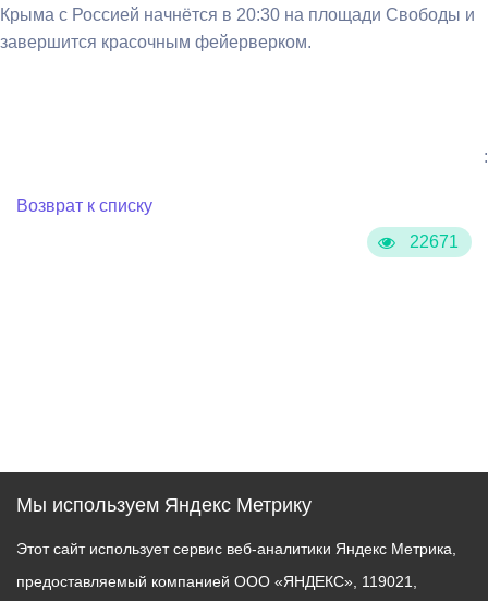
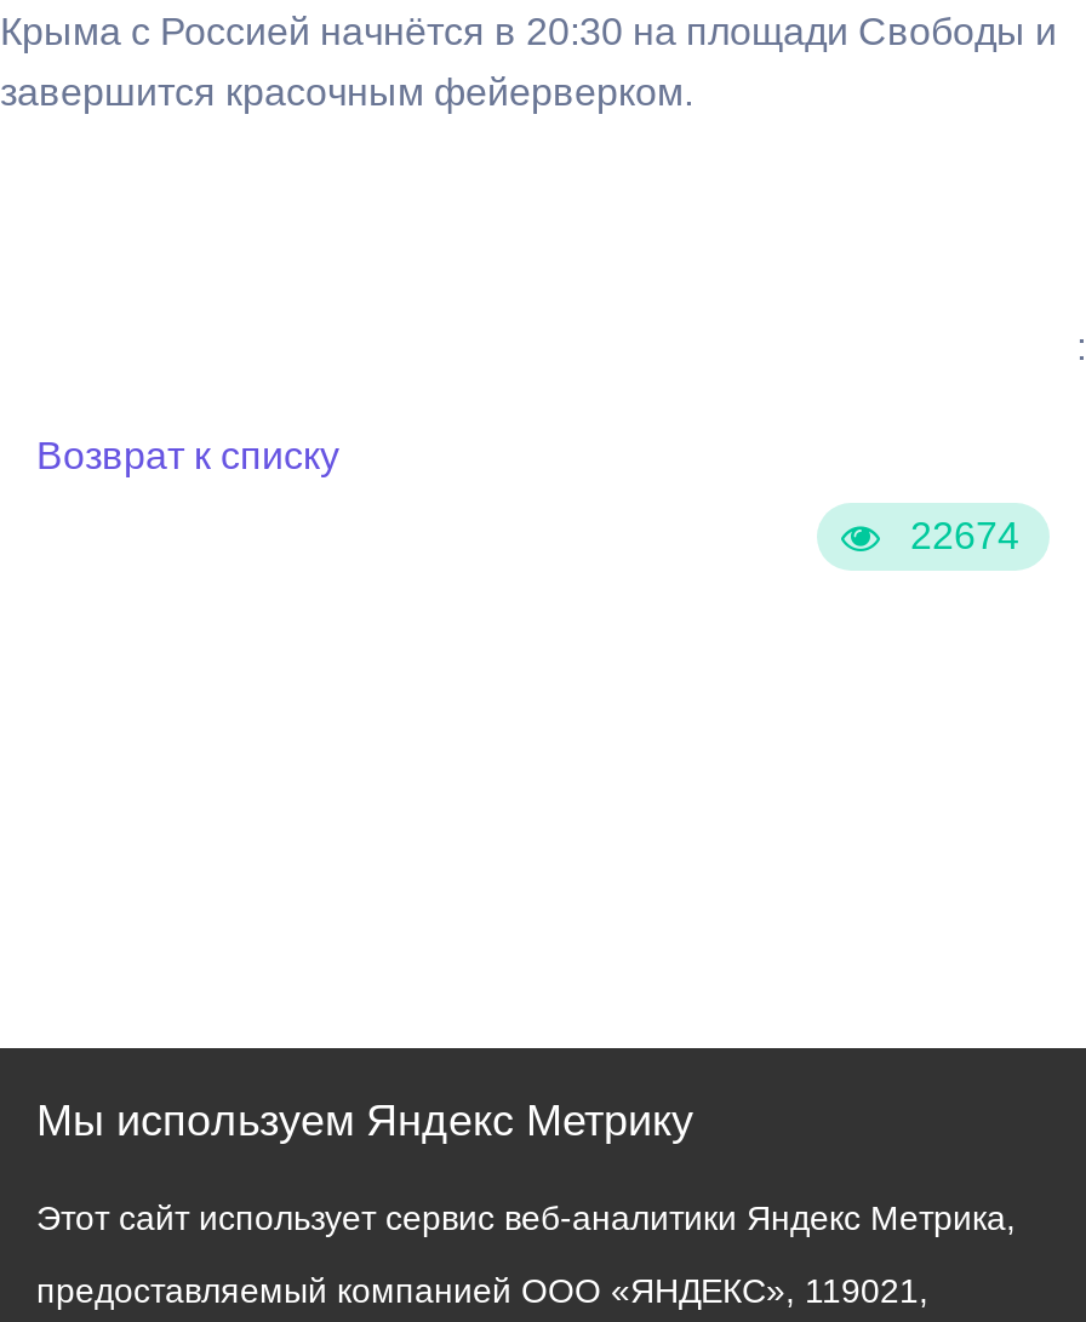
[409,232,458,251] 22671 -> [910,515,1019,556] 22674

